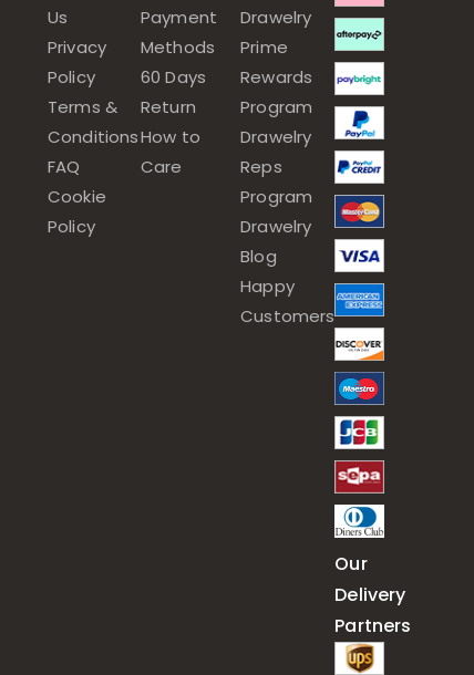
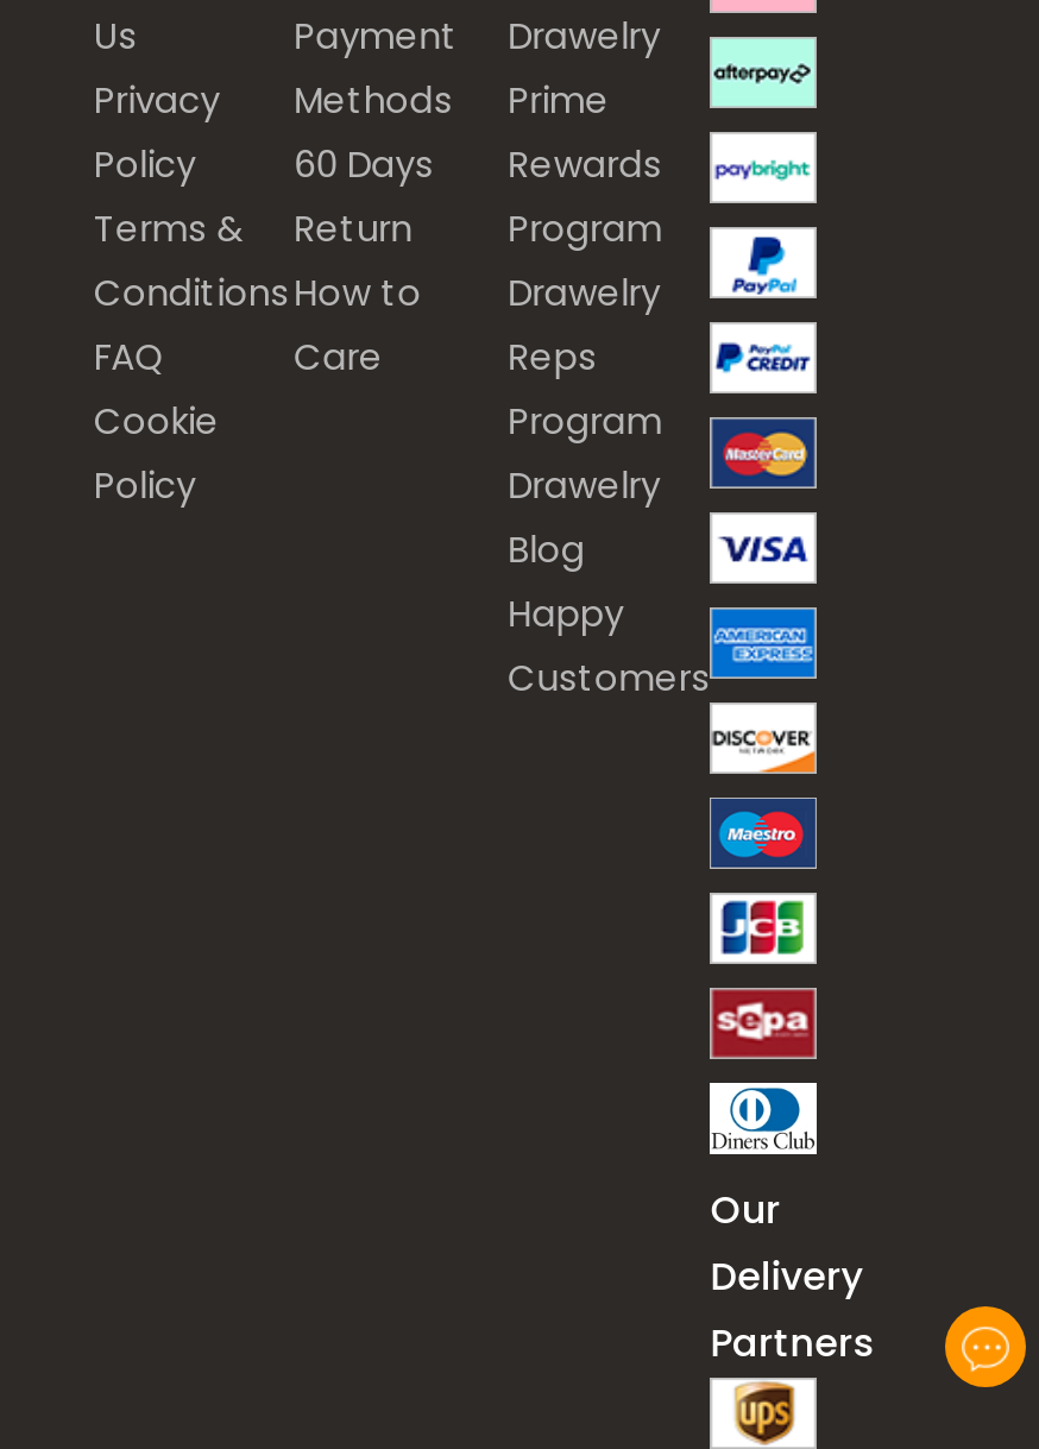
none -> [943,1304,1028,1390] [image]

